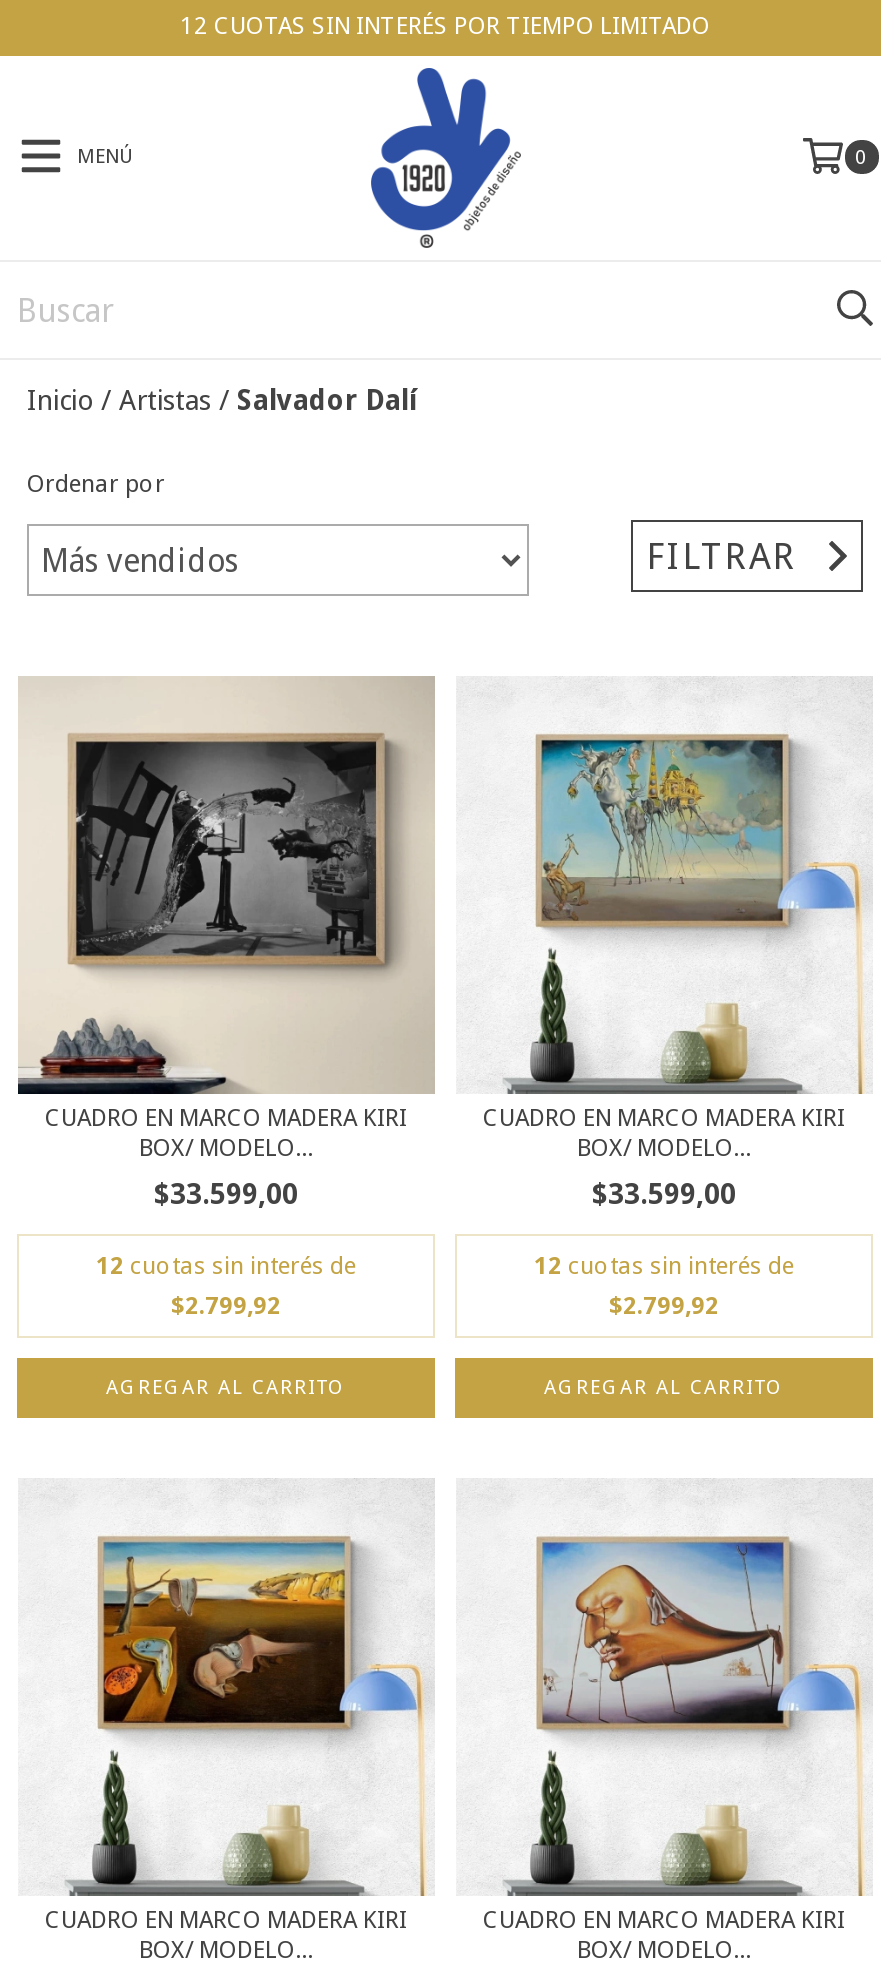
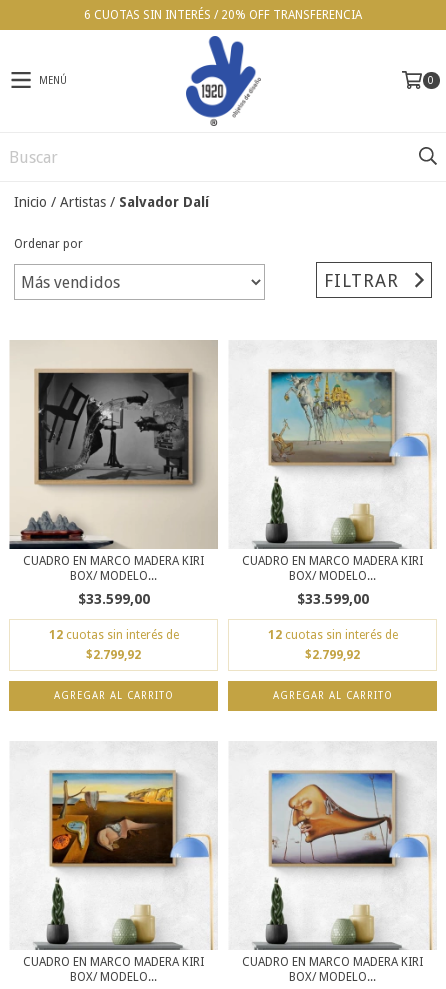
[180,12,710,40] 12 CUOTAS SIN INTERÉS POR TIEMPO LIMITADO -> [84,8,362,22] 6 CUOTAS SIN INTERÉS / 20% OFF TRANSFERENCIA

